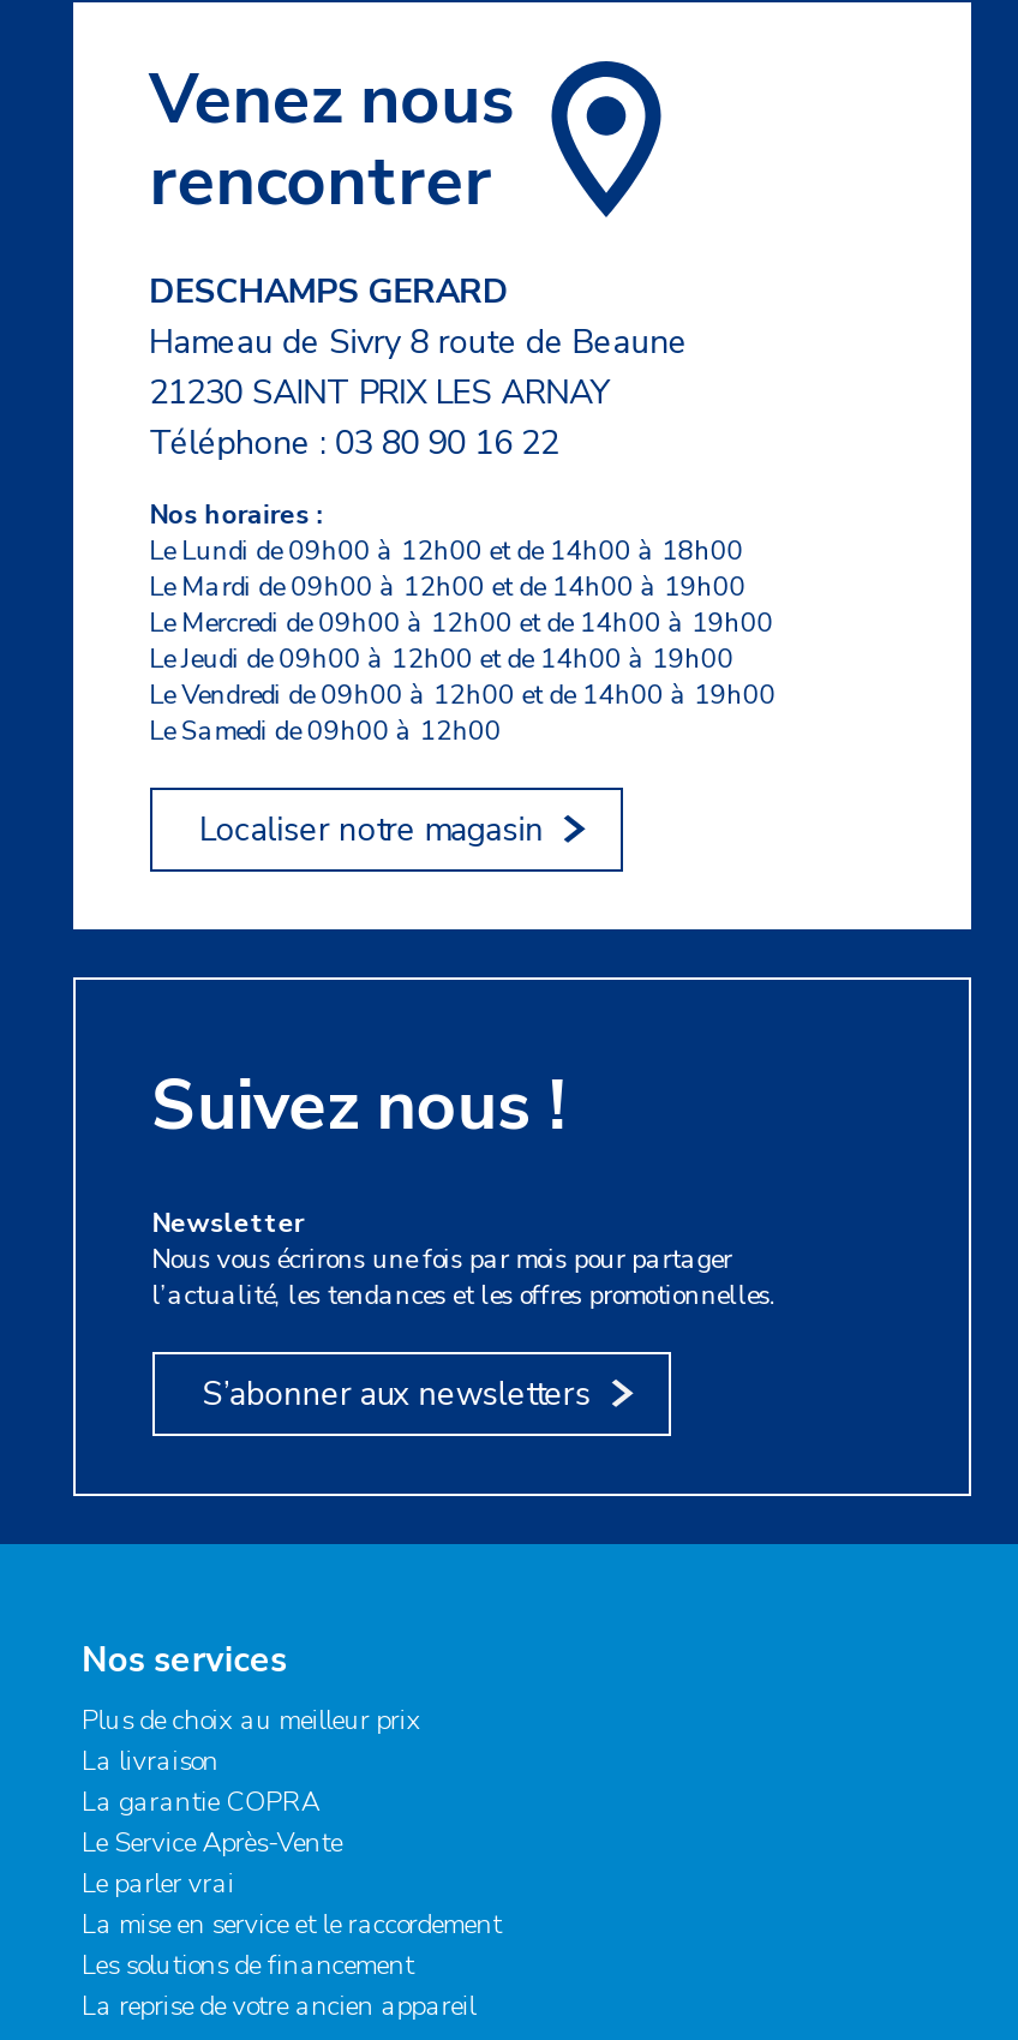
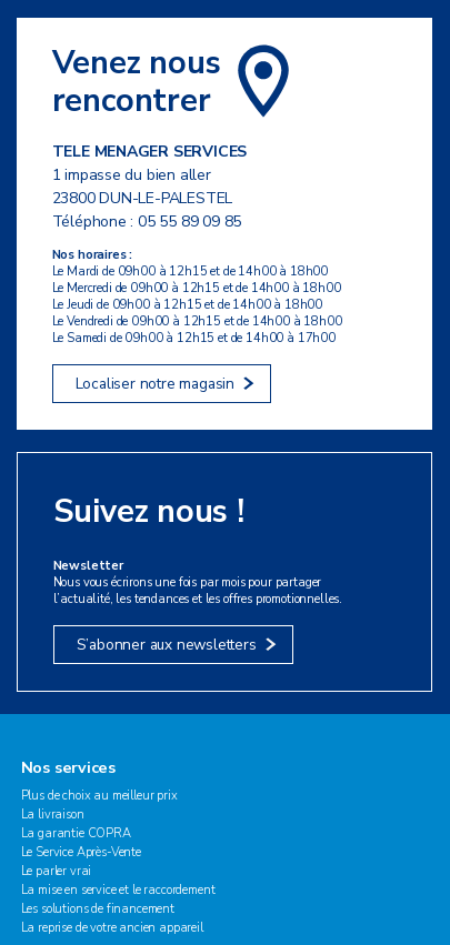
[149,269,687,466] DESCHAMPS GERARD | Hameau de Sivry 8 route de Beaune | 21230 SAINT PRIX LES ARNAY | Téléphone : 03 80 90 16 22 -> [52,141,247,232] TELE MENAGER SERVICES | 1 impasse du bien aller | 23800 DUN-LE-PALESTEL | Téléphone : 05 55 89 09 85
[149,533,776,749] Le Lundi de 09h00 à 12h00 et de 14h00 à 18h00 | Le Mardi de 09h00 à 12h00 et de 14h00 à 19h00 | Le Mercredi de 09h00 à 12h00 et de 14h00 à 19h00 | Le Jeudi de 09h00 à 12h00 et de 14h00 à 19h00 | Le Vendredi de 09h00 à 12h00 et de 14h00 à 19h00 | Le Samedi de 09h00 à 12h00 -> [52,263,342,346] Le Mardi de 09h00 à 12h15 et de 14h00 à 18h00 | Le Mercredi de 09h00 à 12h15 et de 14h00 à 18h00 | Le Jeudi de 09h00 à 12h15 et de 14h00 à 18h00 | Le Vendredi de 09h00 à 12h15 et de 14h00 à 18h00 | Le Samedi de 09h00 à 12h15 et de 14h00 à 17h00

